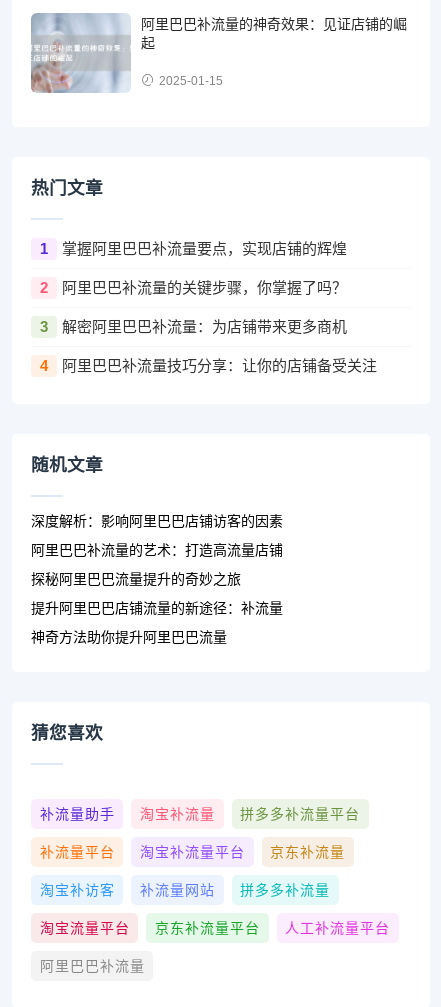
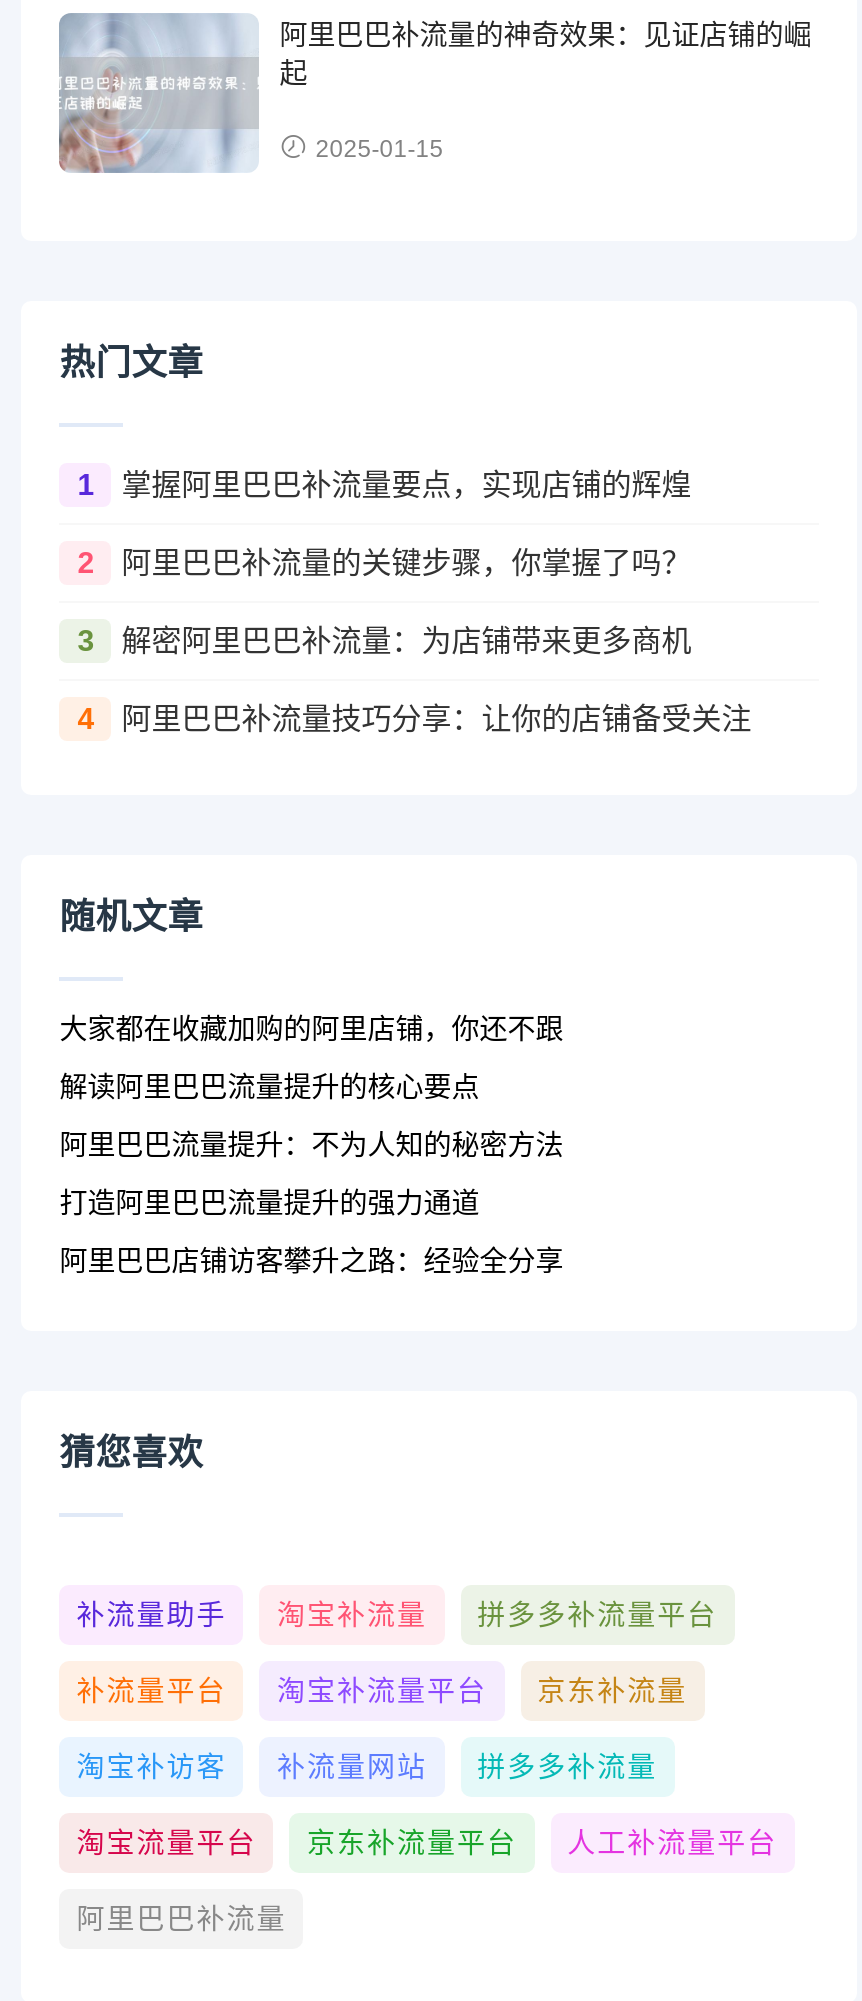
[31,513,283,529] 深度解析：影响阿里巴巴店铺访客的因素 -> [59,1014,563,1046] 大家都在收藏加购的阿里店铺，你还不跟
[31,542,283,558] 阿里巴巴补流量的艺术：打造高流量店铺 -> [59,1072,479,1104] 解读阿里巴巴流量提升的核心要点
[31,571,241,587] 探秘阿里巴巴流量提升的奇妙之旅 -> [59,1130,563,1162] 阿里巴巴流量提升：不为人知的秘密方法
[31,600,283,616] 提升阿里巴巴店铺流量的新途径：补流量 -> [59,1188,479,1220] 打造阿里巴巴流量提升的强力通道
[31,629,227,645] 神奇方法助你提升阿里巴巴流量 -> [59,1246,563,1278] 阿里巴巴店铺访客攀升之路：经验全分享

